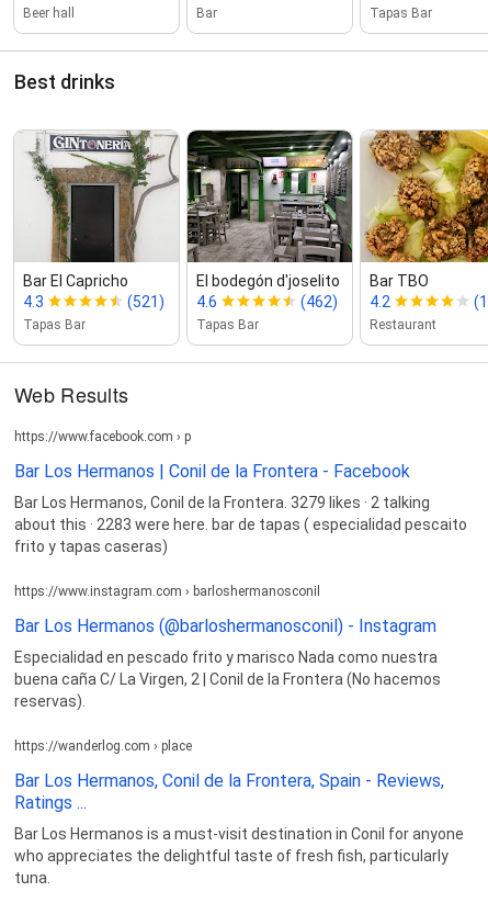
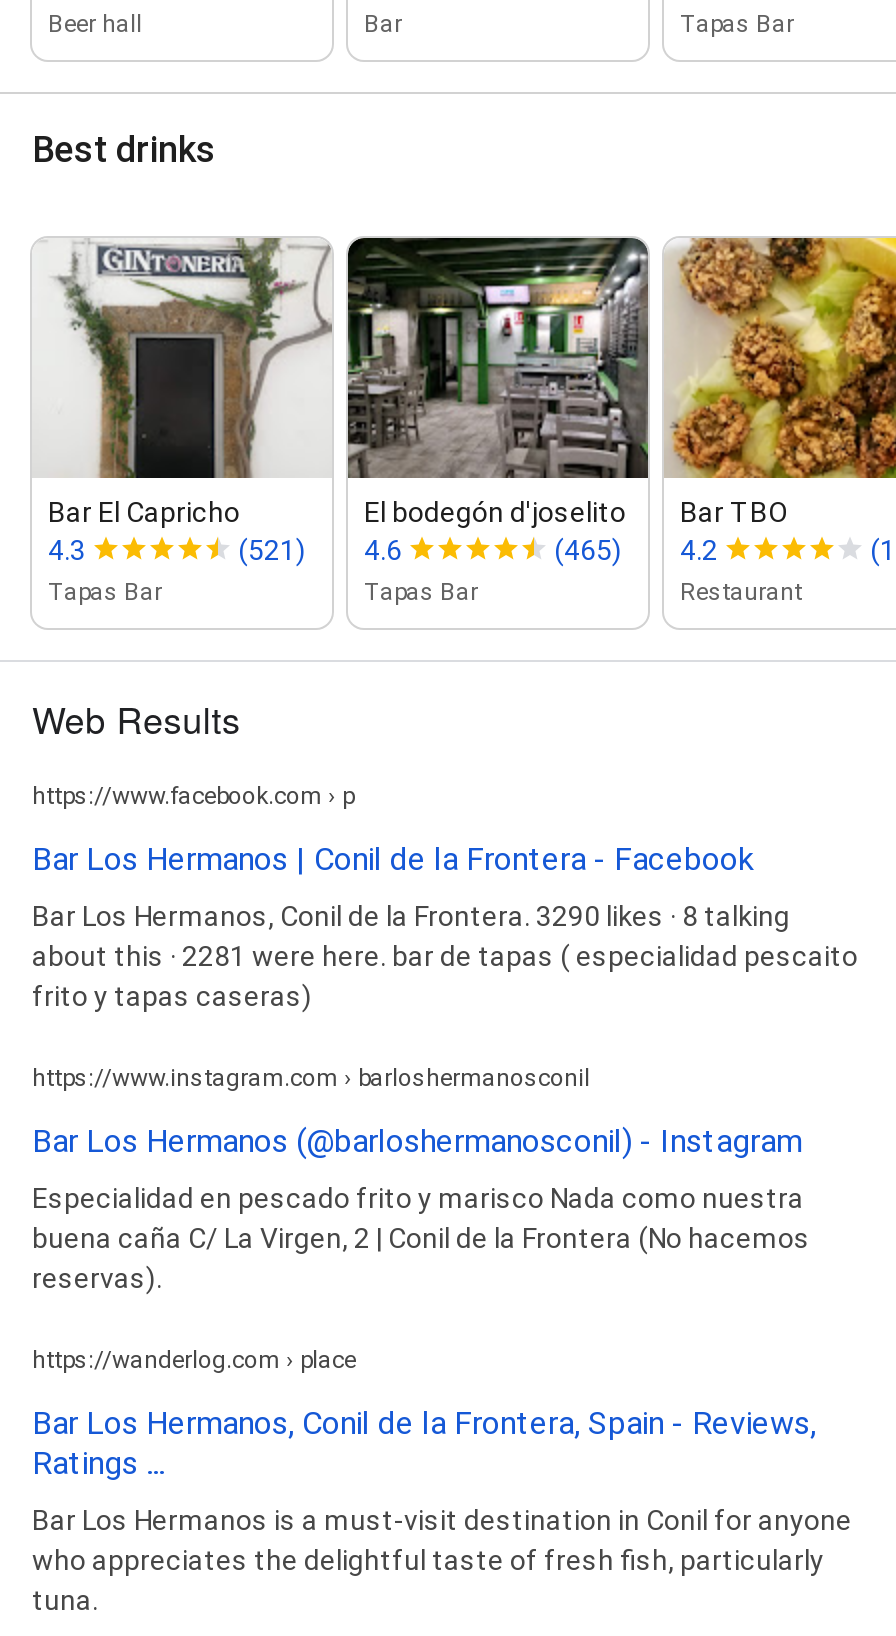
[300,293,390,310] (462) 4.2 -> [554,533,718,565] (465) 4.2
[14,493,430,511] Bar Los Hermanos, Conil de la Frontera. 3279 likes · 2 talking -> [32,899,790,931] Bar Los Hermanos, Conil de la Frontera. 3290 likes · 8 talking
[14,515,467,533] about this · 2283 were here. bar de tapas ( especialidad pescaito -> [32,939,858,971] about this · 2281 were here. bar de tapas ( especialidad pescaito

